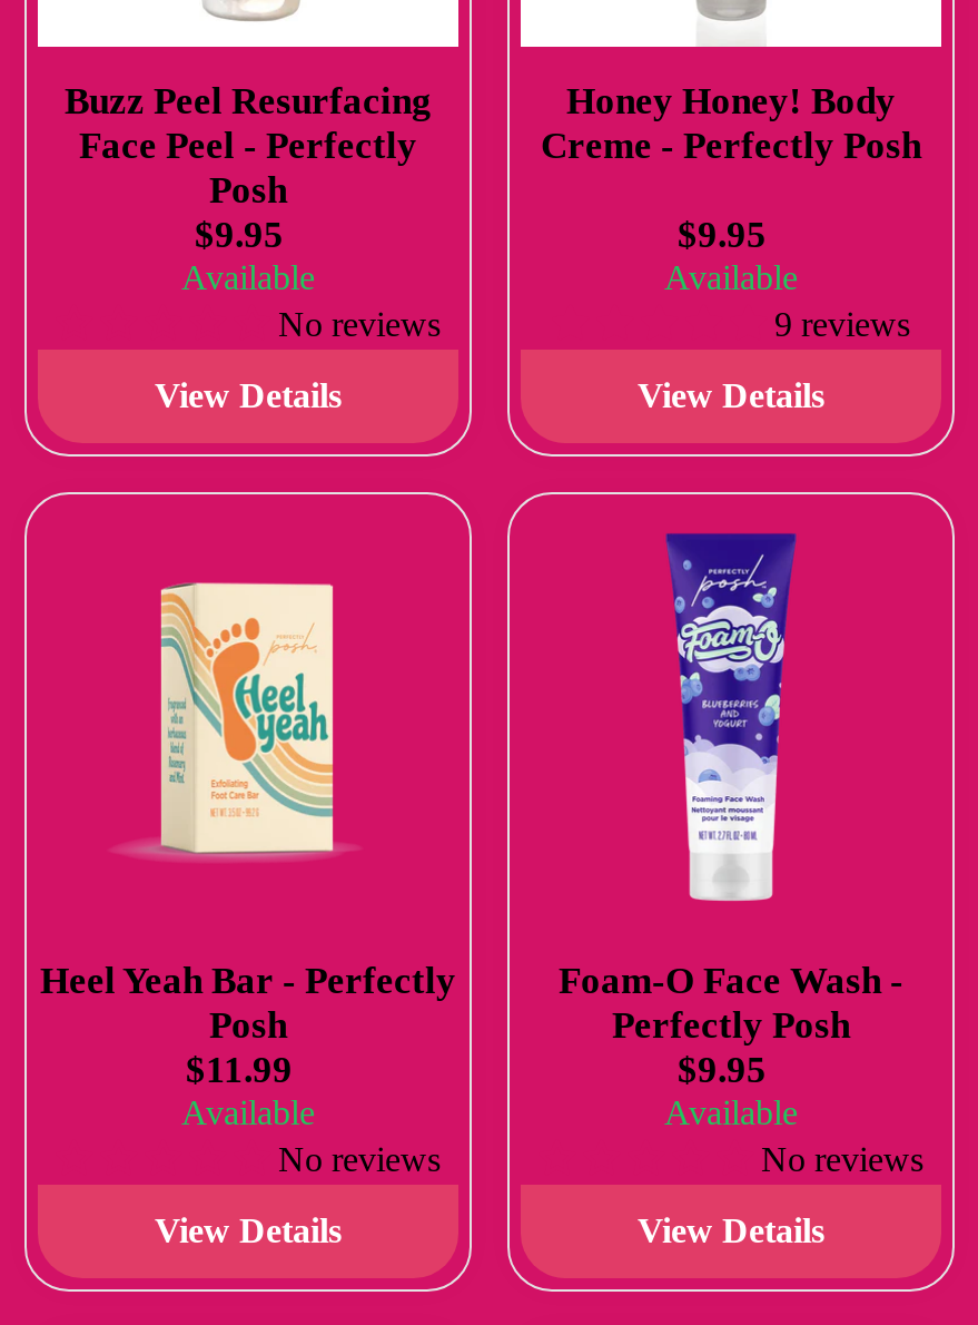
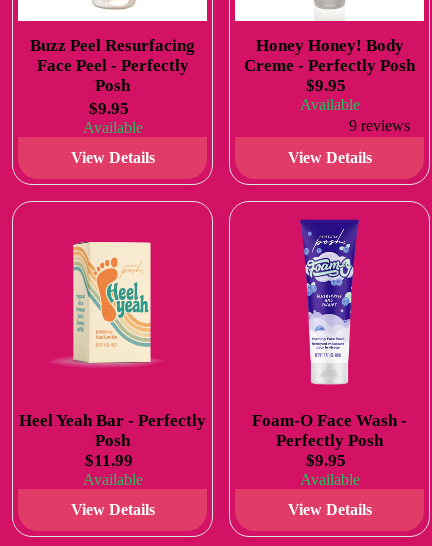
[278,305,441,343] No reviews -> none
[278,1140,441,1178] No reviews -> none
[761,1140,923,1178] No reviews -> none

